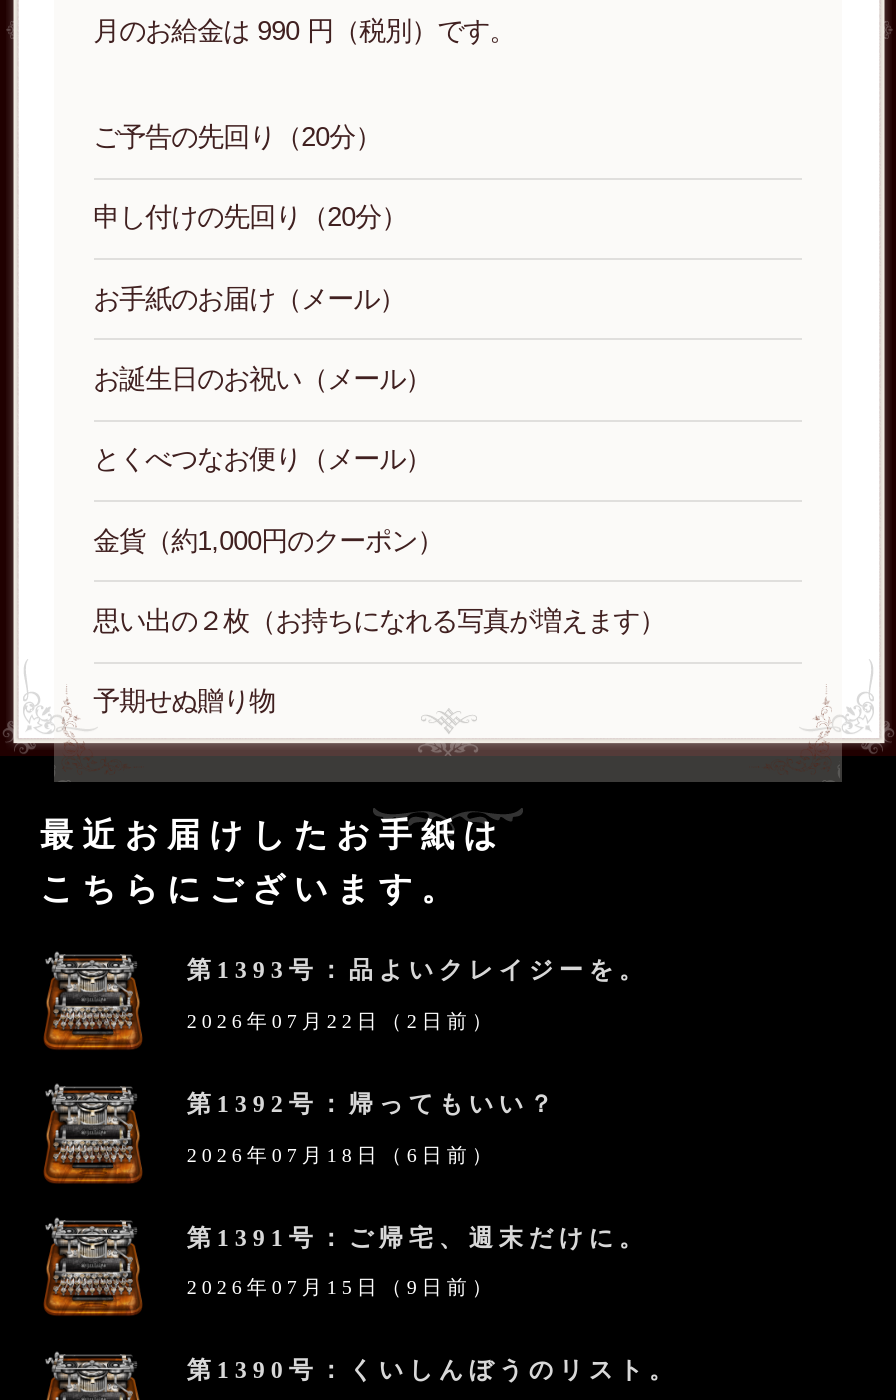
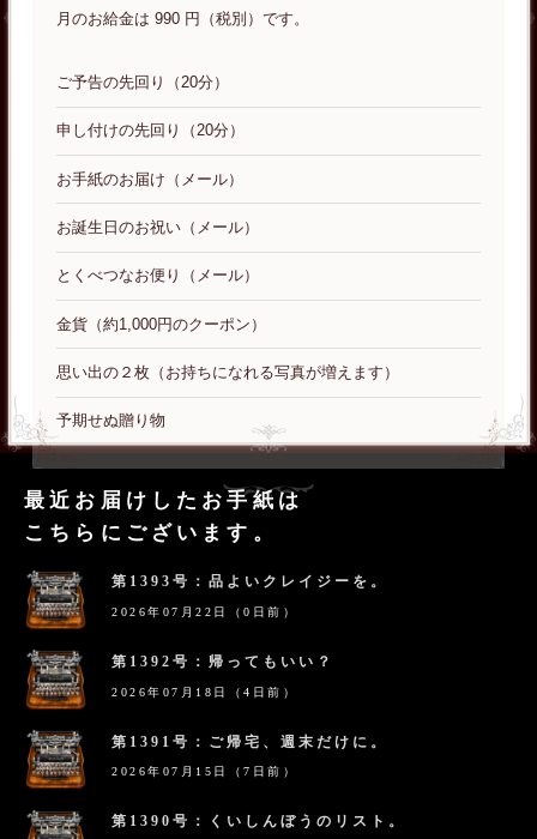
[187,1010,497,1032] 2026年07月22日（2日前） -> [112,605,298,619] 2026年07月22日（0日前）
[187,1143,497,1165] 2026年07月18日（6日前） -> [112,685,298,698] 2026年07月18日（4日前）
[187,1277,497,1299] 2026年07月15日（9日前） -> [112,765,298,778] 2026年07月15日（7日前）

